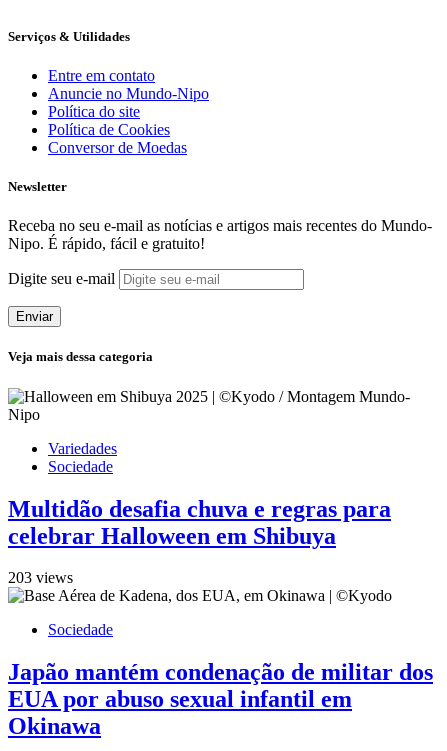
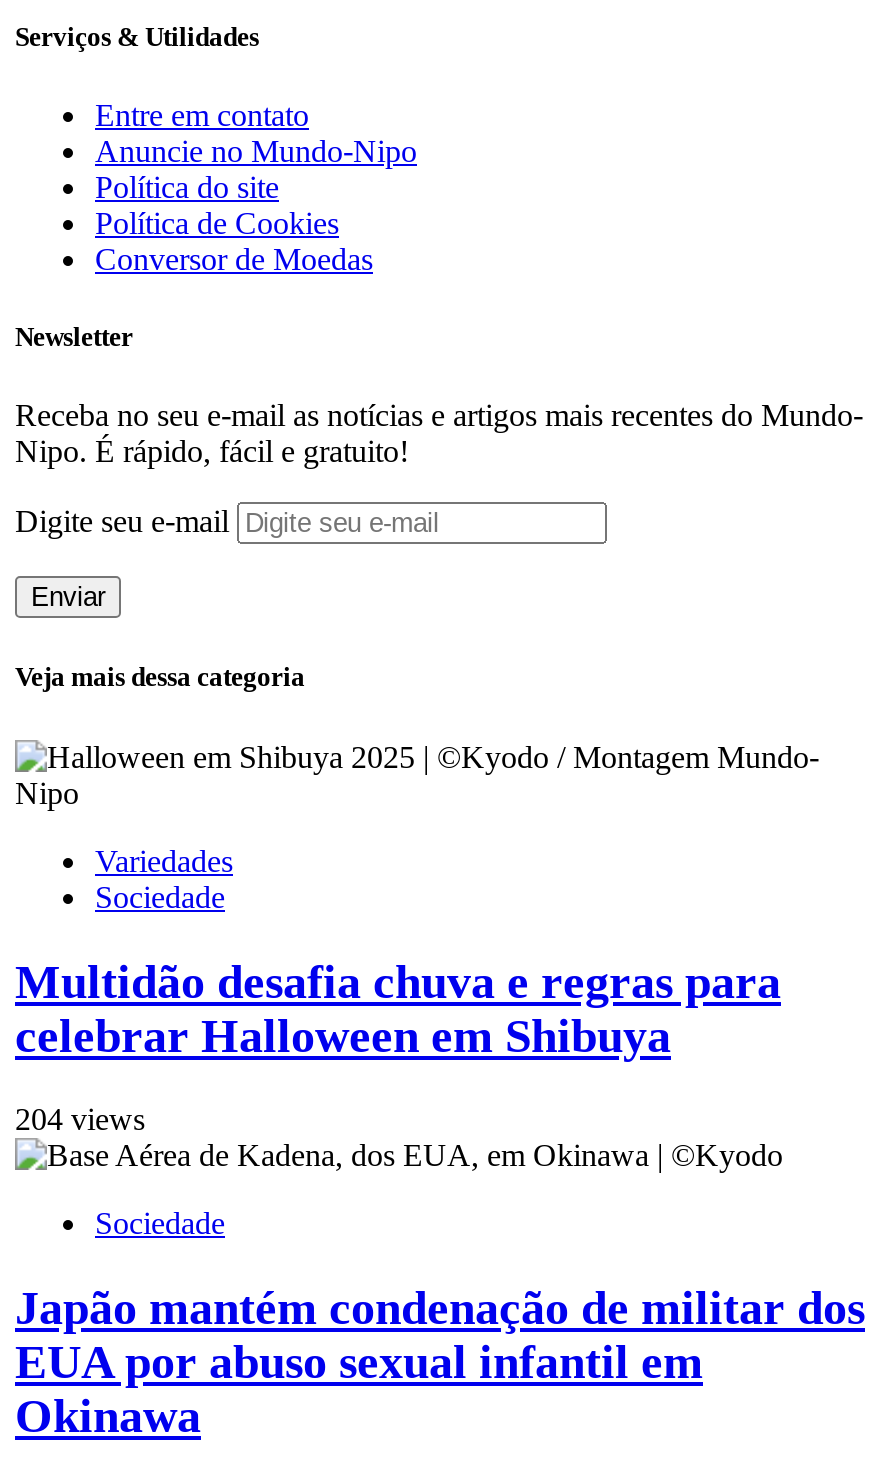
[8,569,73,586] 203 views -> [15,1103,145,1137] 204 views

